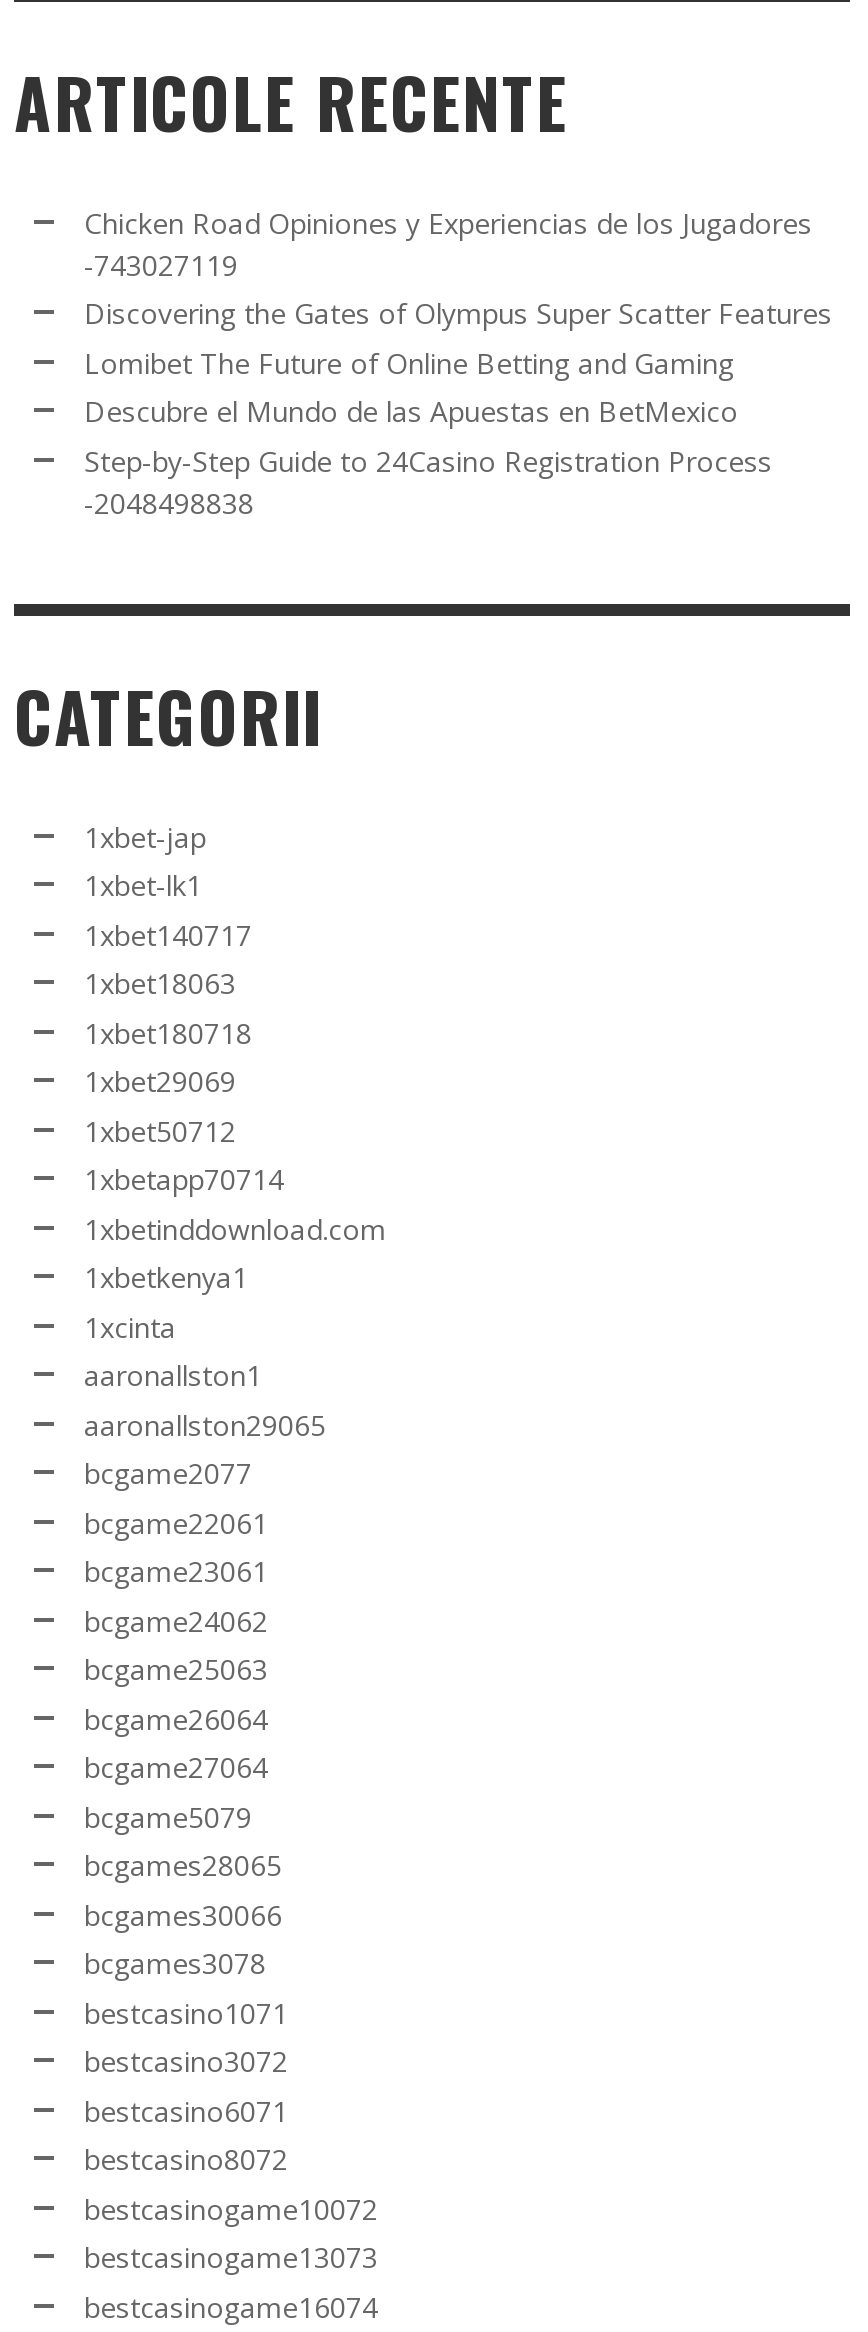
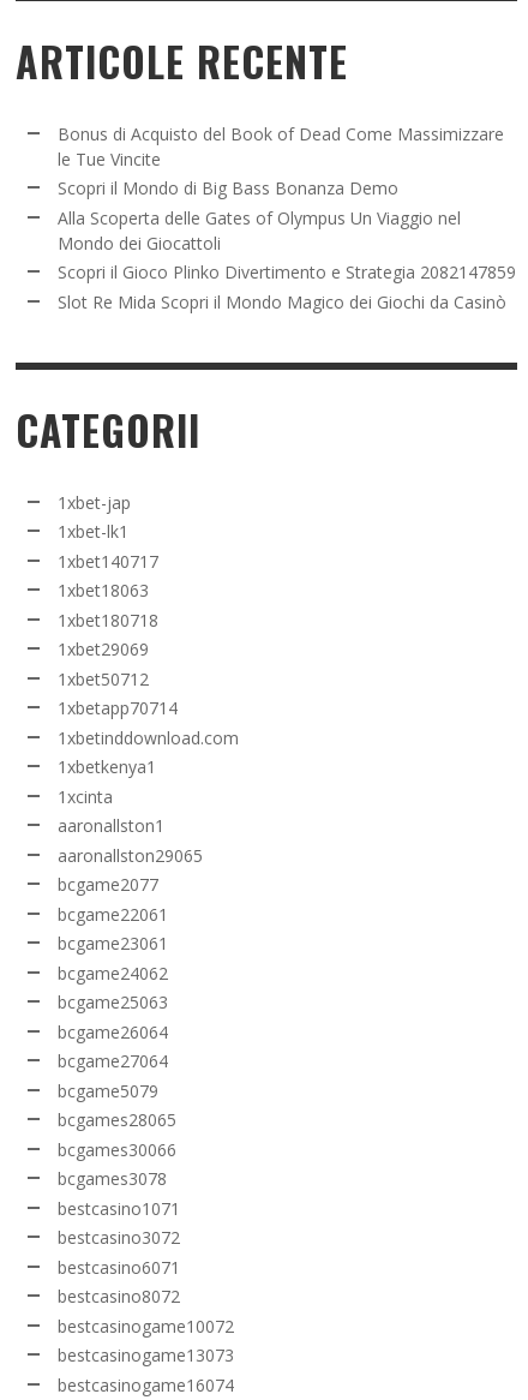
[84,204,832,522] Chicken Road Opiniones y Experiencias de los Jugadores | -743027119 | Discovering the Gates of Olympus Super Scatter Features | Lomibet The Future of Online Betting and Gaming | Descubre el Mundo de las Apuestas en BetMexico | Step-by-Step Guide to 24Casino Registration Process | -2048498838 -> [58,122,516,313] Bonus di Acquisto del Book of Dead Come Massimizzare | le Tue Vincite | Scopri il Mondo di Big Bass Bonanza Demo | Alla Scoperta delle Gates of Olympus Un Viaggio nel | Mondo dei Giocattoli | Scopri il Gioco Plinko Divertimento e Strategia 2082147859 | Slot Re Mida Scopri il Mondo Magico dei Giochi da Casinò

